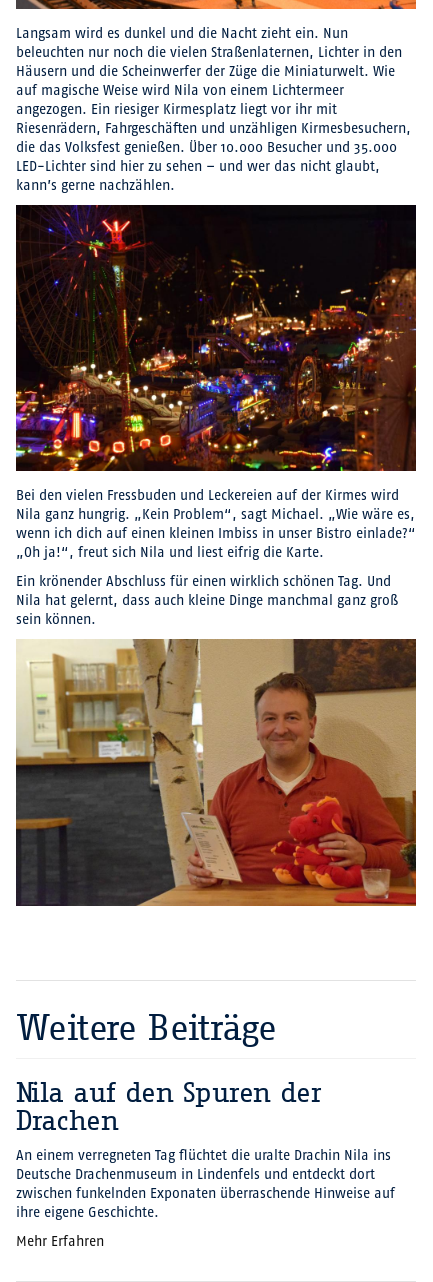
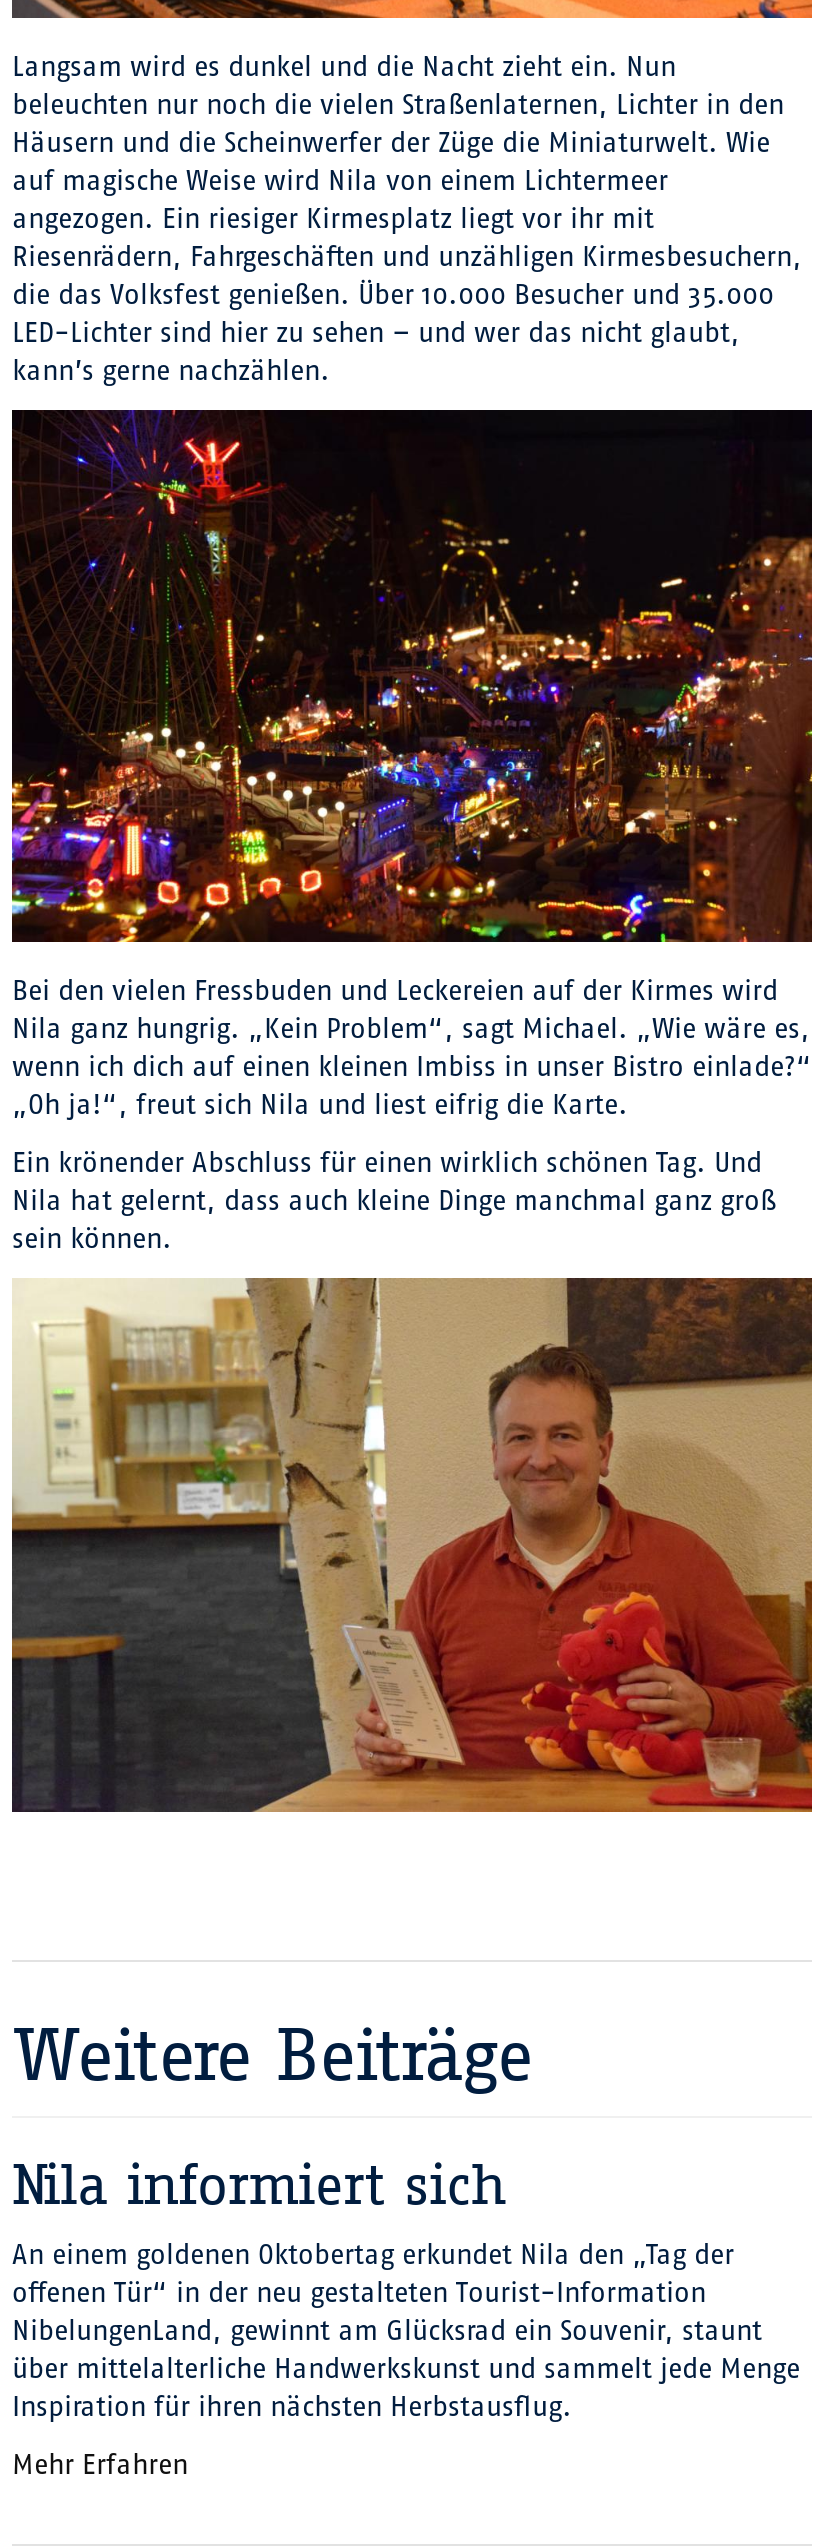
[16,1080,395,1221] Nila auf den Spuren der | Drachen | An einem verregneten Tag flüchtet die uralte Drachin Nila ins | Deutsche Drachenmuseum in Lindenfels und entdeckt dort | zwischen funkelnden Exponaten überraschende Hinweise auf | ihre eigene Geschichte. -> [12,2159,800,2423] Nila informiert sich | An einem goldenen Oktobertag erkundet Nila den „Tag der | offenen Tür“ in der neu gestalteten Tourist-Information | NibelungenLand, gewinnt am Glücksrad ein Souvenir, staunt | über mittelalterliche Handwerkskunst und sammelt jede Menge | Inspiration für ihren nächsten Herbstausflug.

